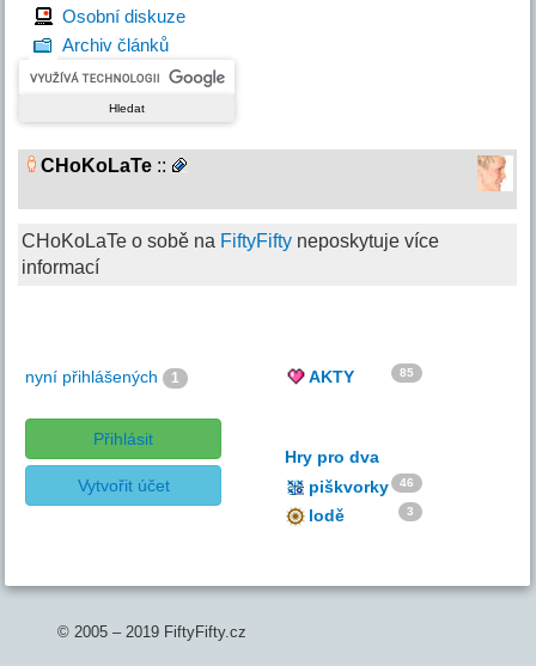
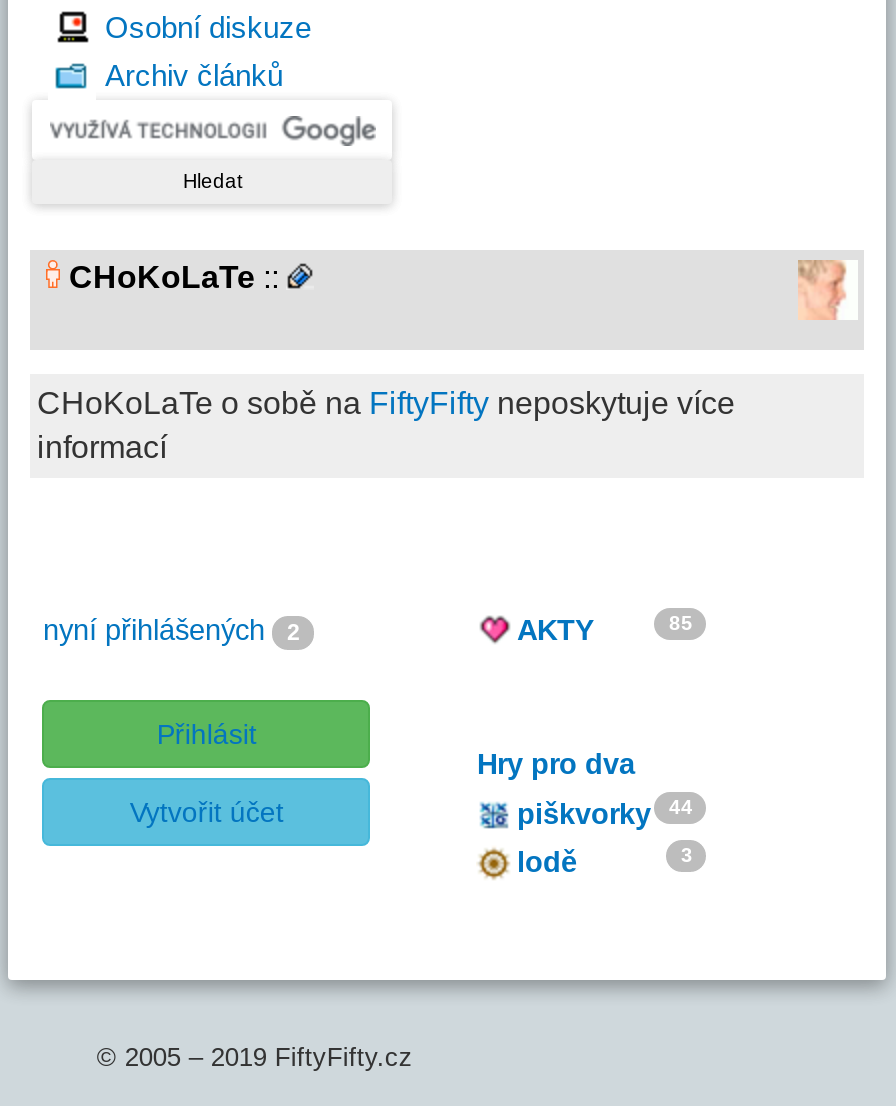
[26,367,180,386] nyní přihlášených 1 -> [43,614,301,646] nyní přihlášených 2
[309,476,415,496] piškvorky 46 -> [517,796,693,830] piškvorky 44

